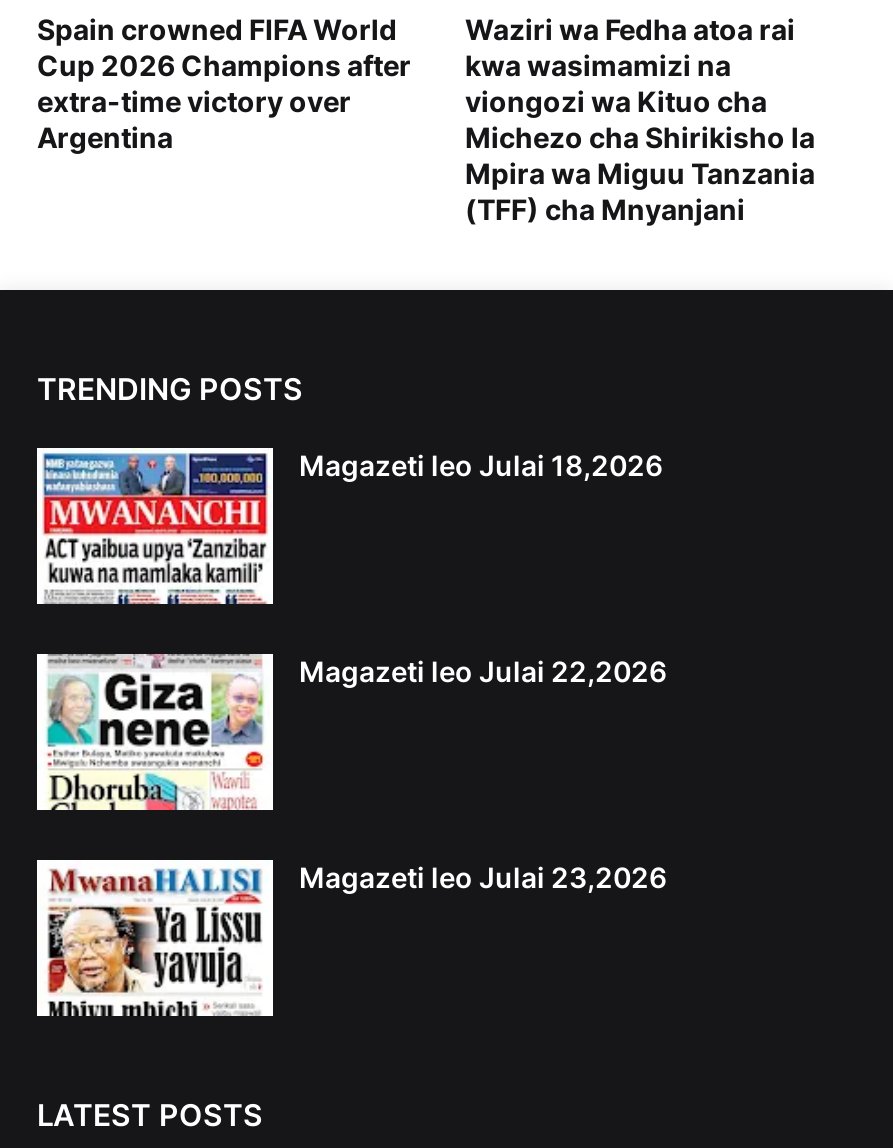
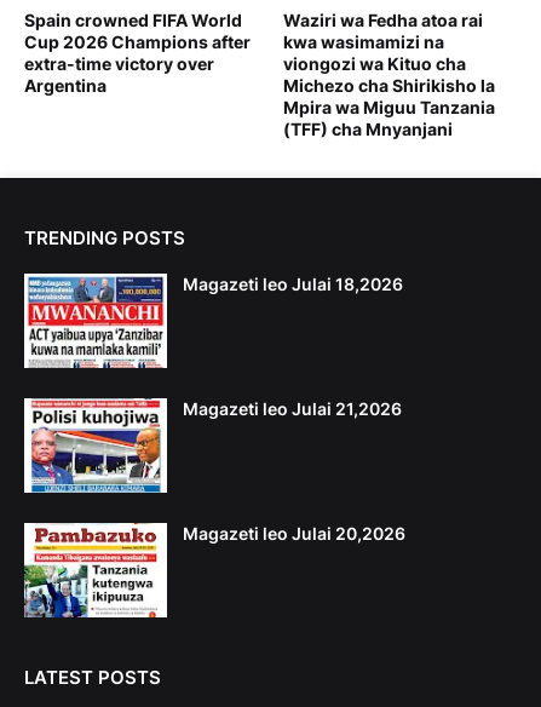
[45,654,667,812] [image] | Magazeti leo Julai 22,2026 -> [30,398,402,494] [image] | Magazeti leo Julai 21,2026
[35,858,667,1018] [image] | Magazeti leo Julai 23,2026 -> [23,522,405,619] [image] | Magazeti leo Julai 20,2026

